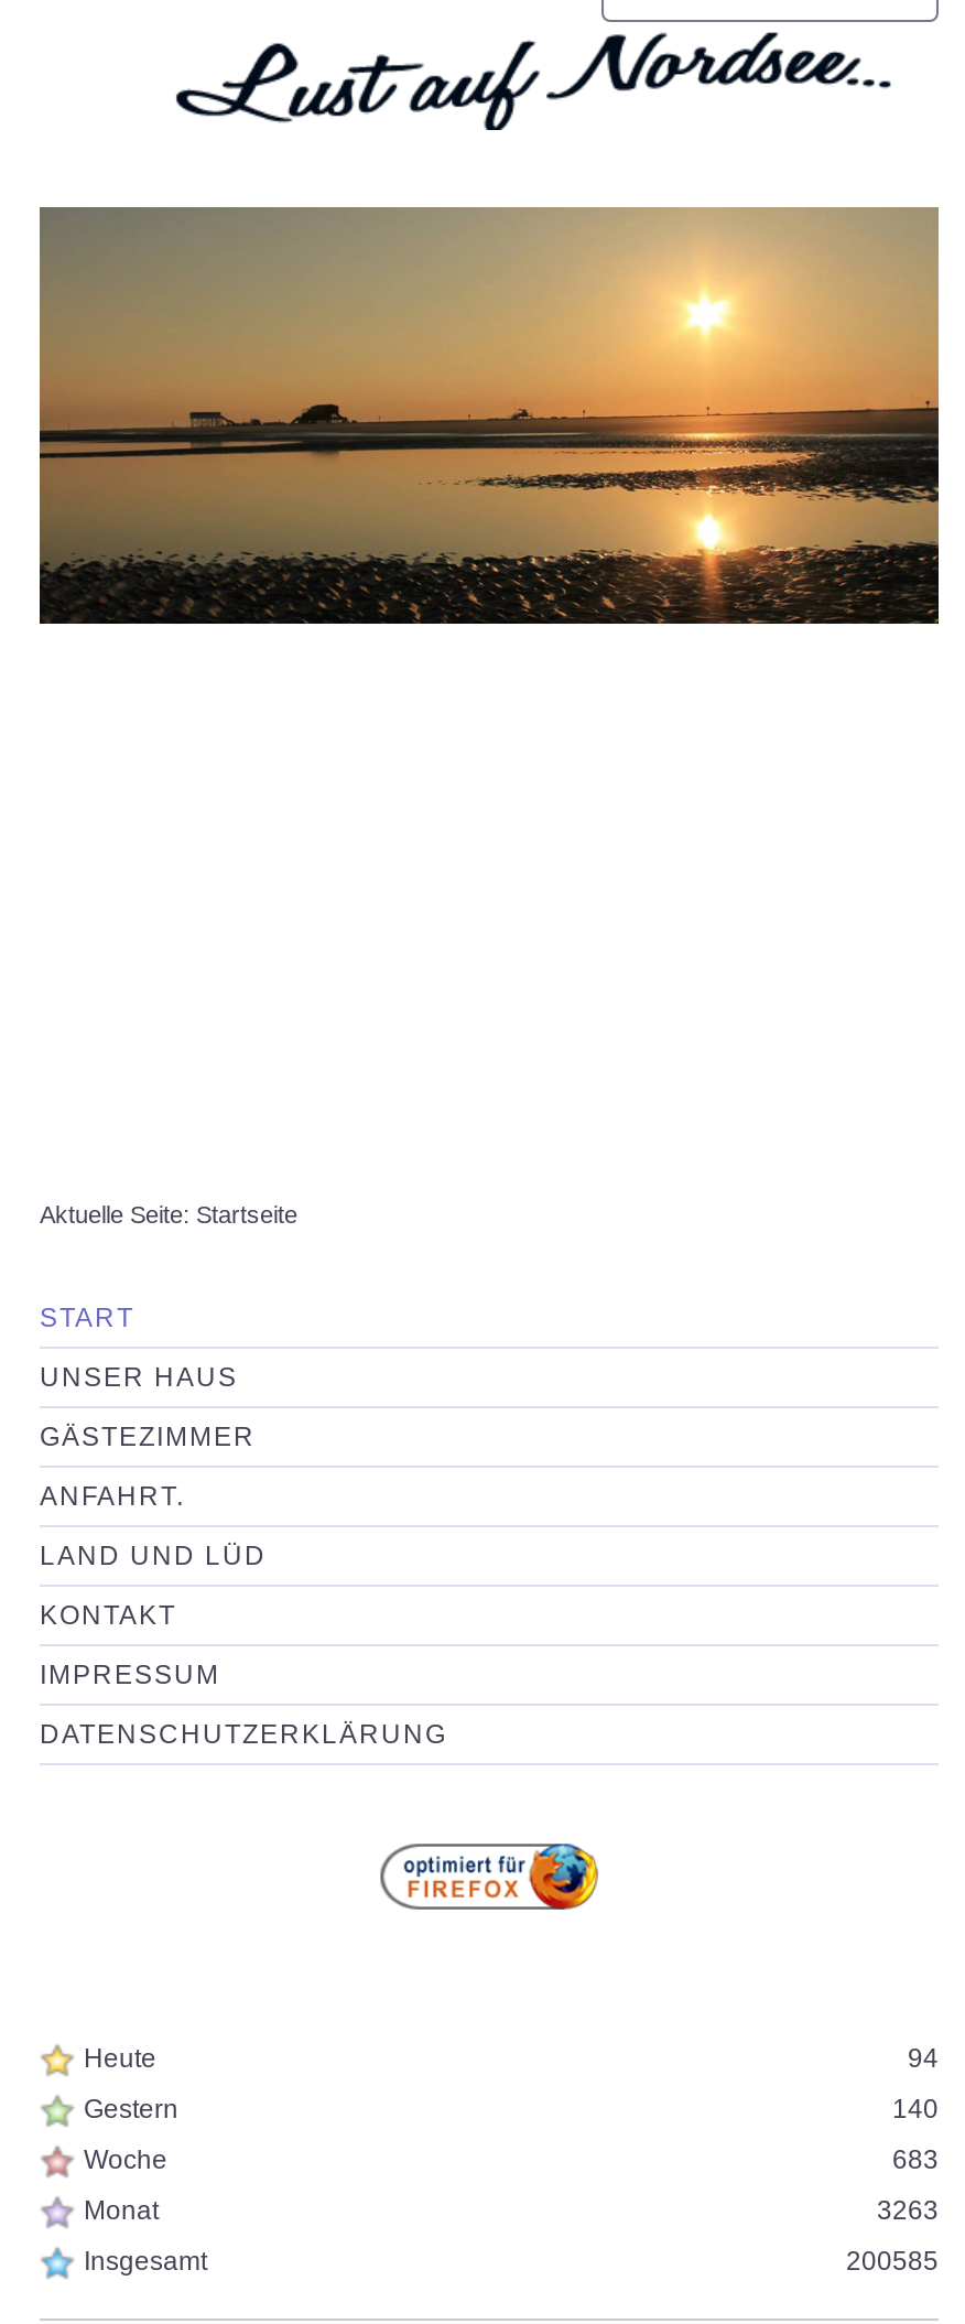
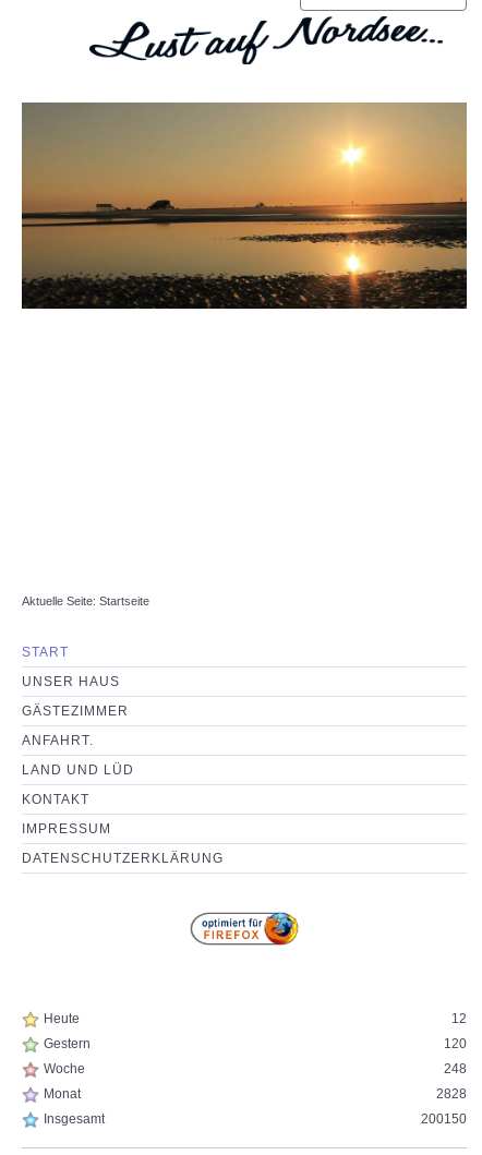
[908,2044,939,2075] 94 -> [451,1011,467,1027] 12
[892,2094,939,2125] 140 -> [444,1036,467,1052] 120
[892,2145,939,2176] 683 -> [444,1062,467,1077] 248
[877,2196,939,2227] 3263 -> [436,1087,467,1102] 2828
[846,2246,939,2277] 200585 -> [421,1112,467,1127] 200150

